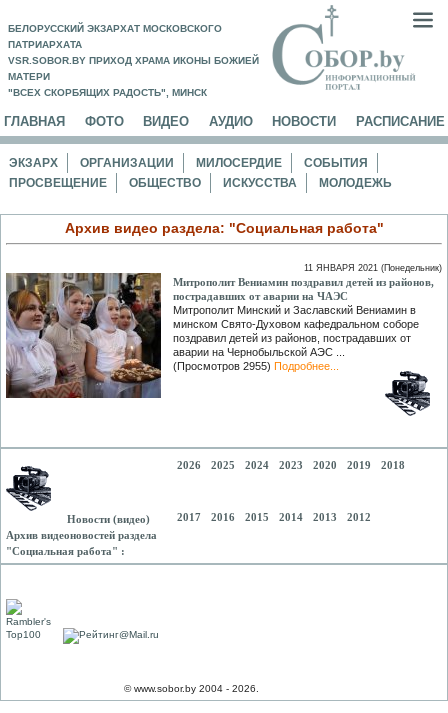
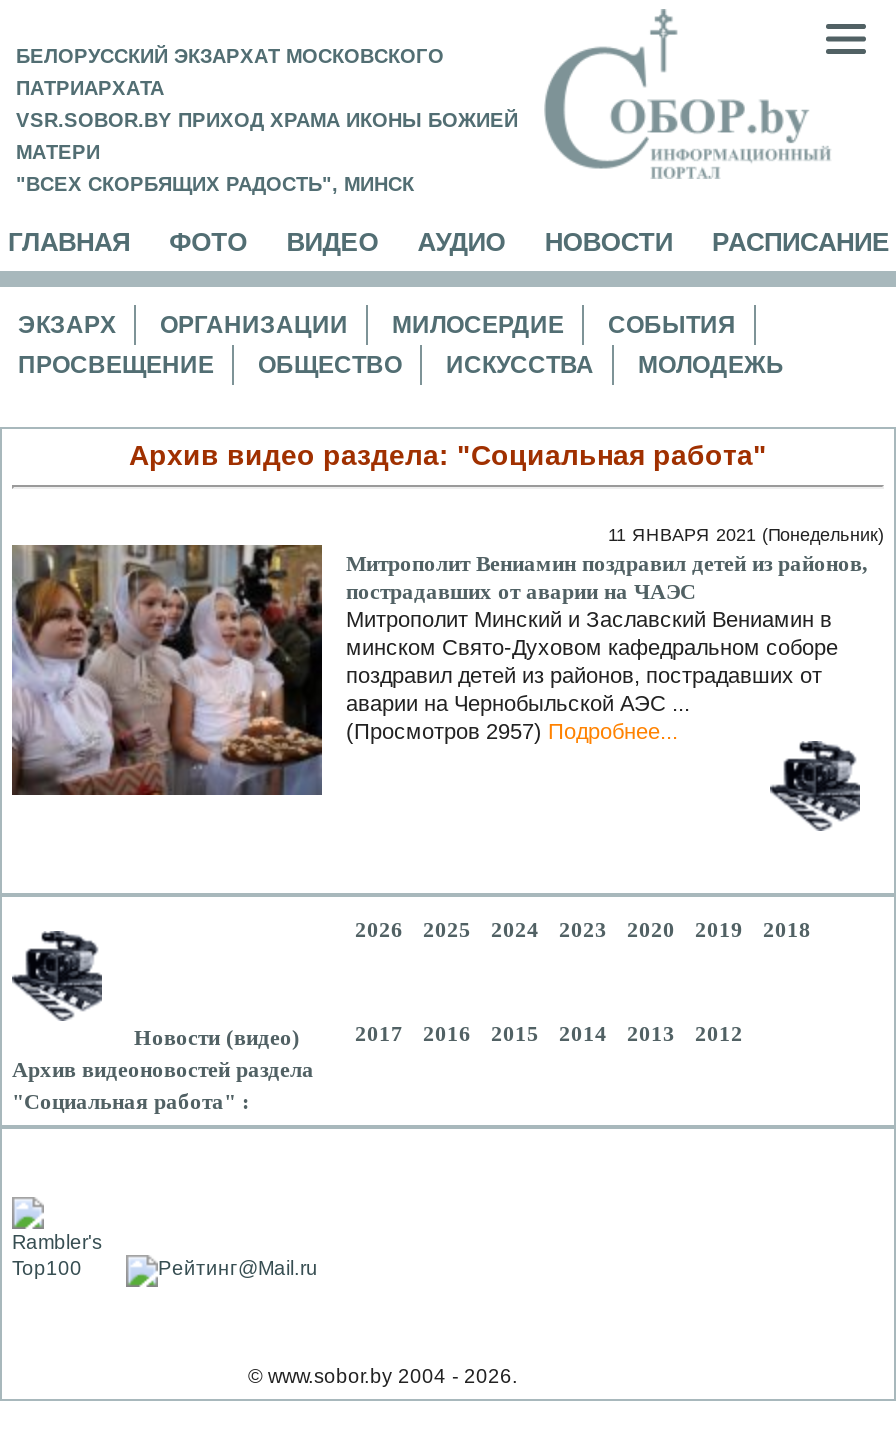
[173,360,339,372] (Просмотров 2955) Подробнее... -> [346,719,678,743] (Просмотров 2957) Подробнее...

